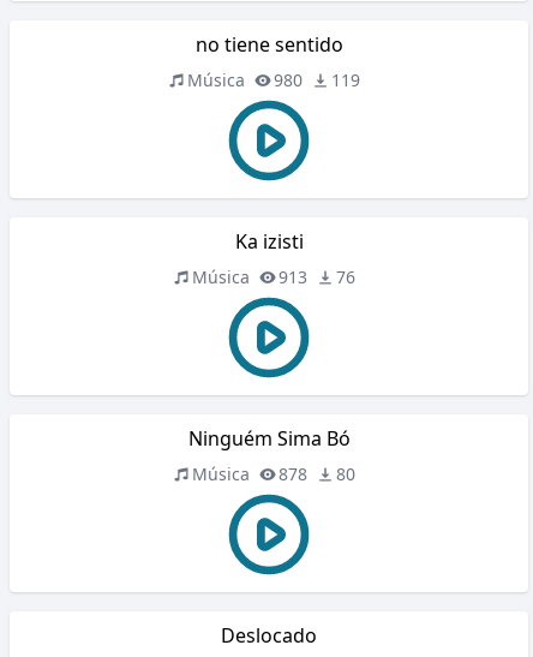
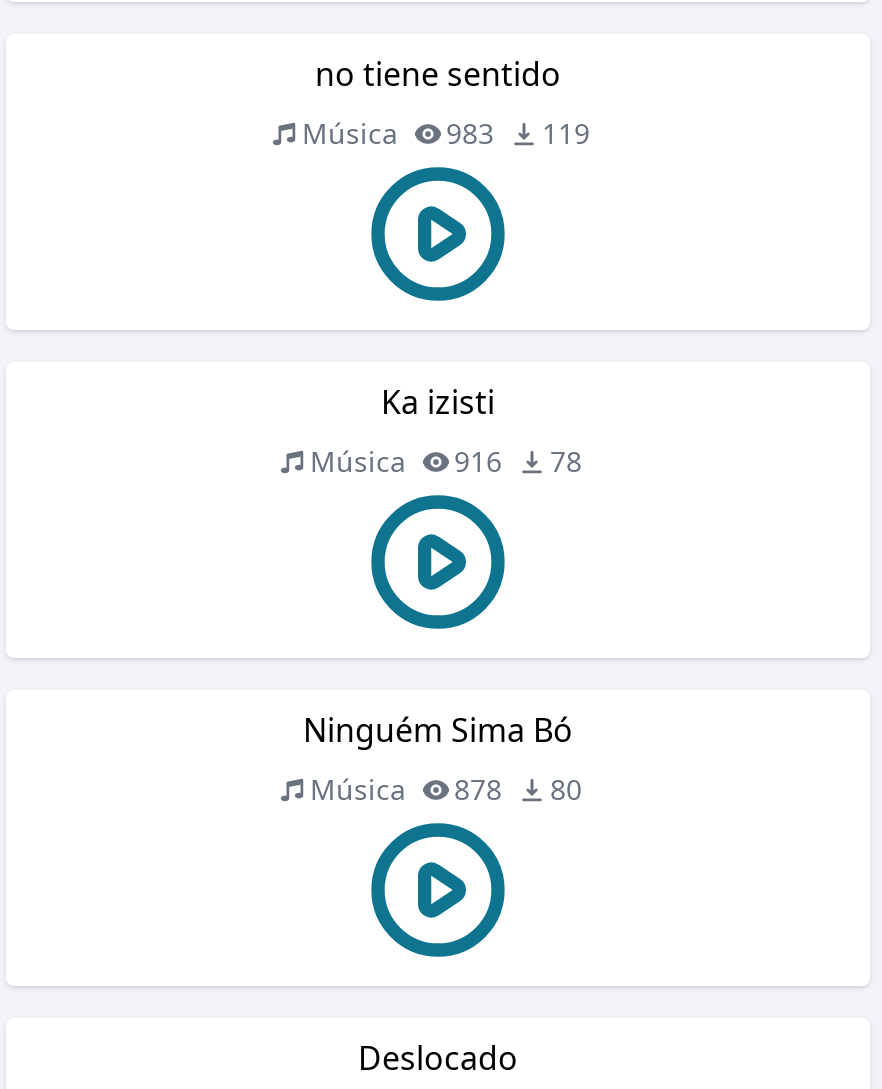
[187,68,360,91] Música 980 119 -> [302,114,590,152] Música 983 119
[279,265,307,288] 913 -> [454,442,502,480] 916
[336,265,355,288] 76 -> [550,442,582,480] 78

